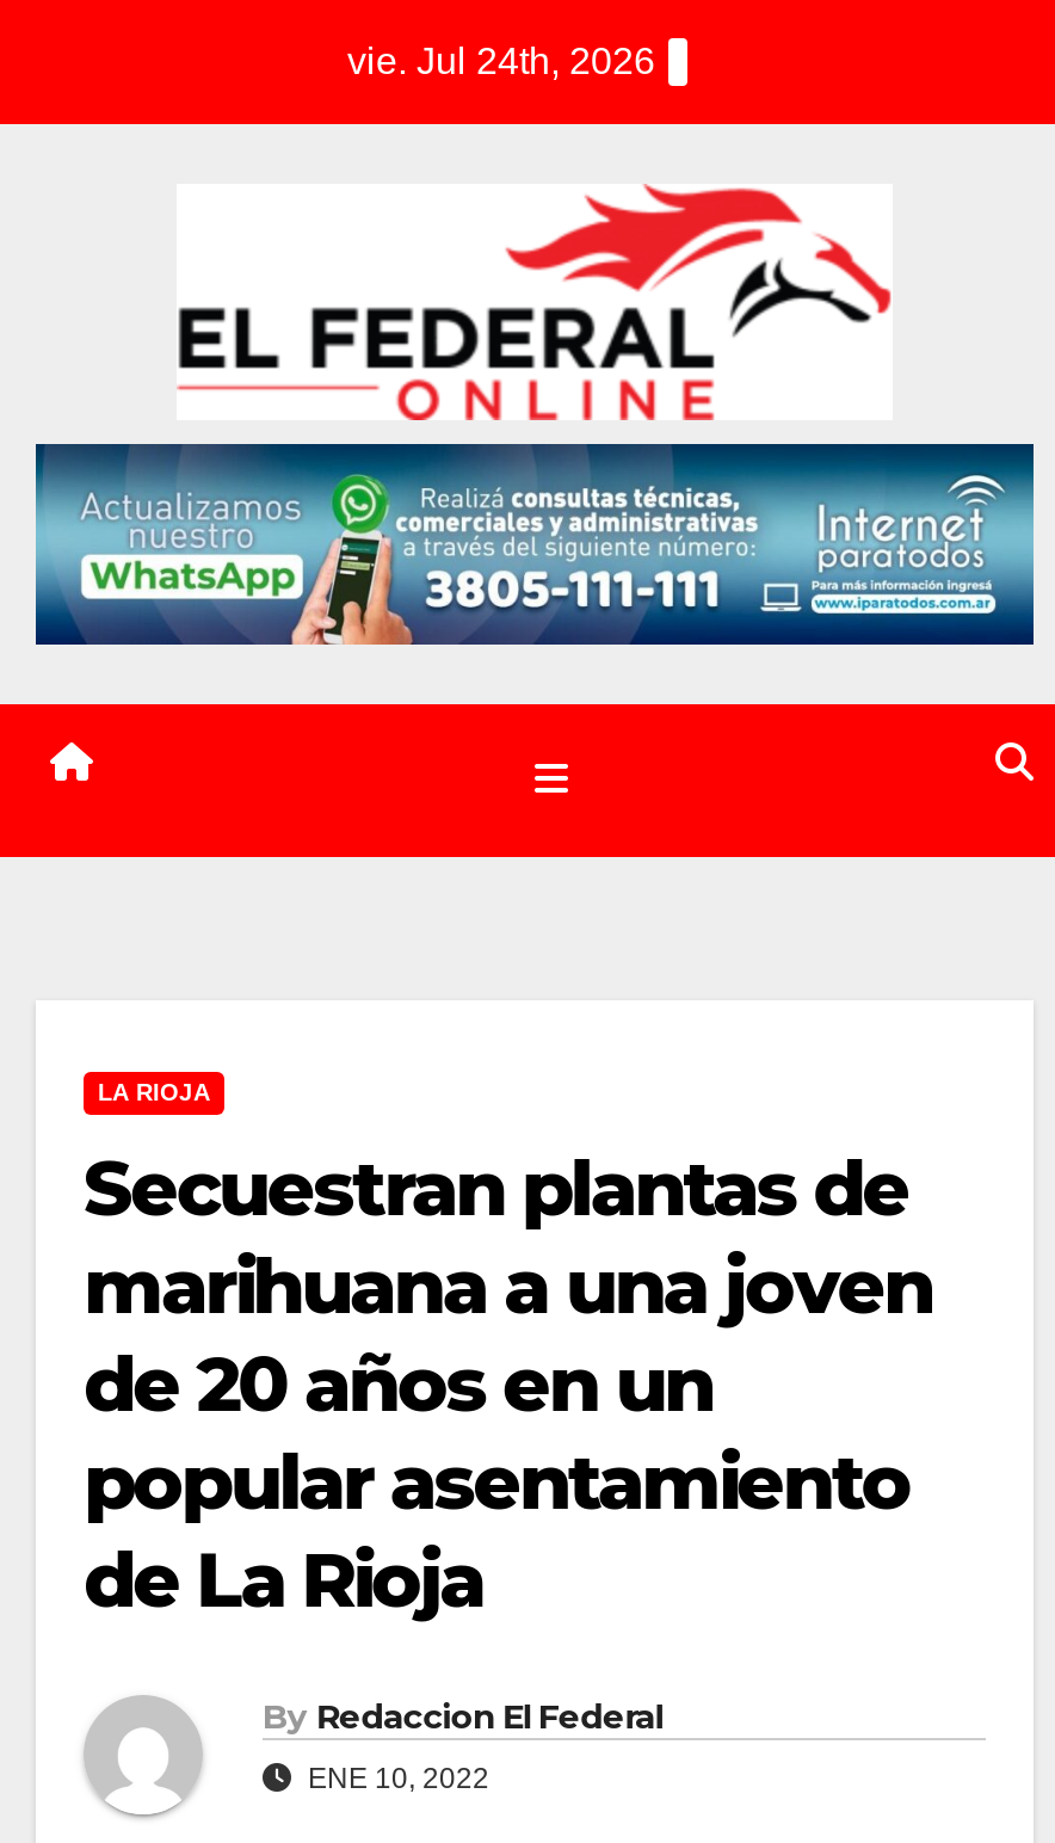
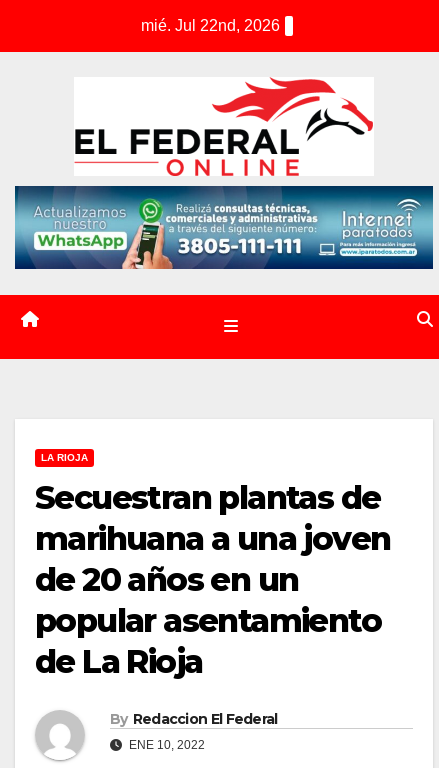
[347,41,655,81] vie. Jul 24th, 2026 -> [140,17,279,34] mié. Jul 22nd, 2026

